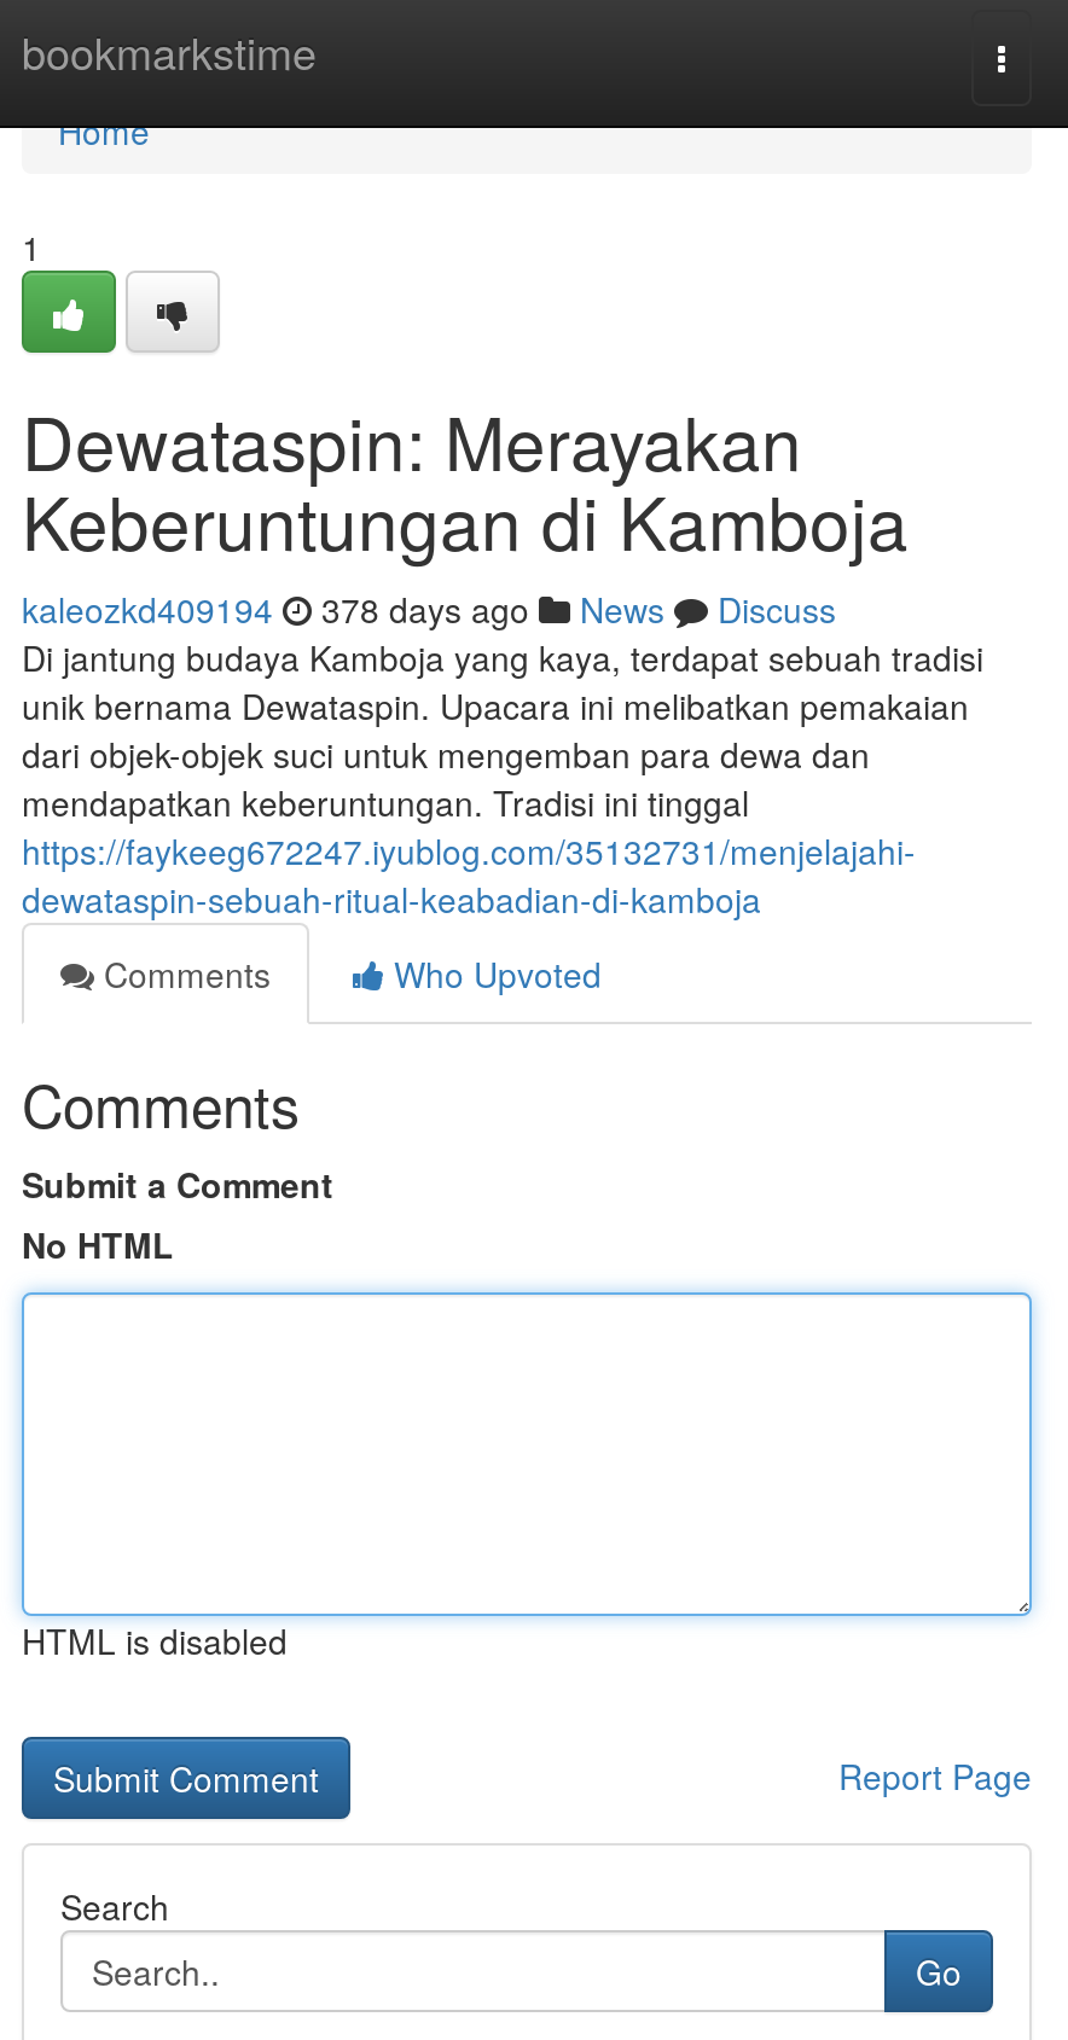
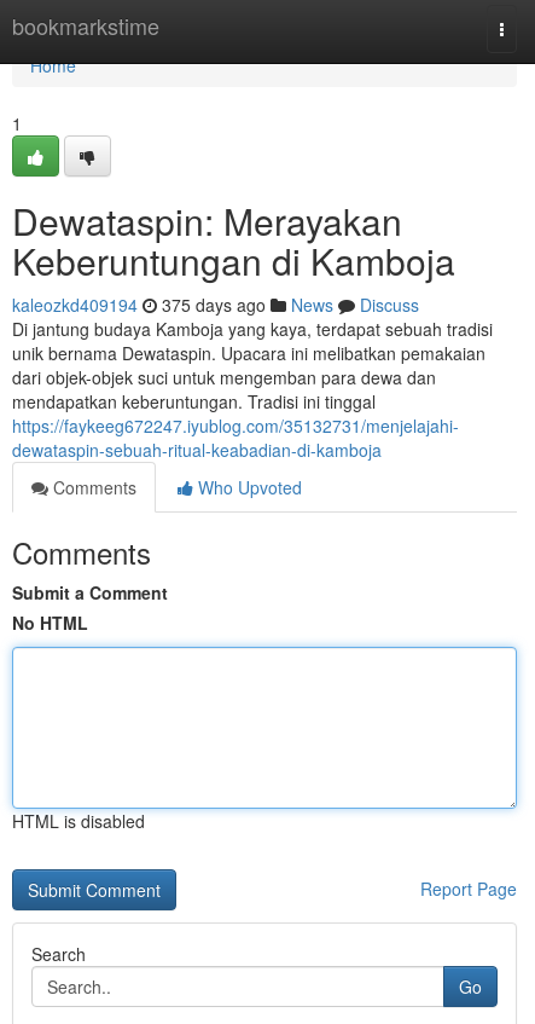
[22,585,836,633] kaleozkd409194 378 days ago News Discuss -> [12,293,419,317] kaleozkd409194 375 days ago News Discuss

